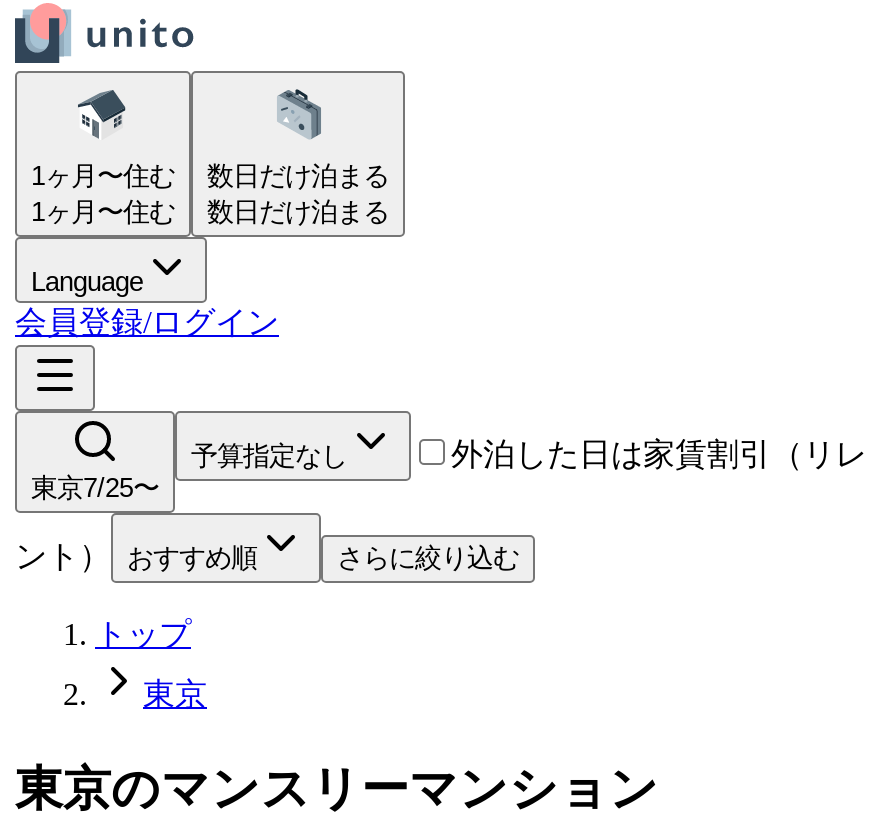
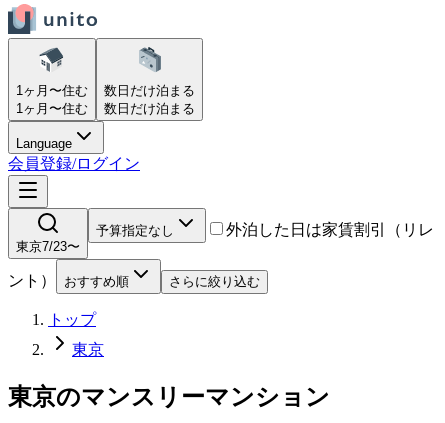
[31,473,159,503] 東京7/25〜 -> [16,239,80,254] 東京7/23〜

